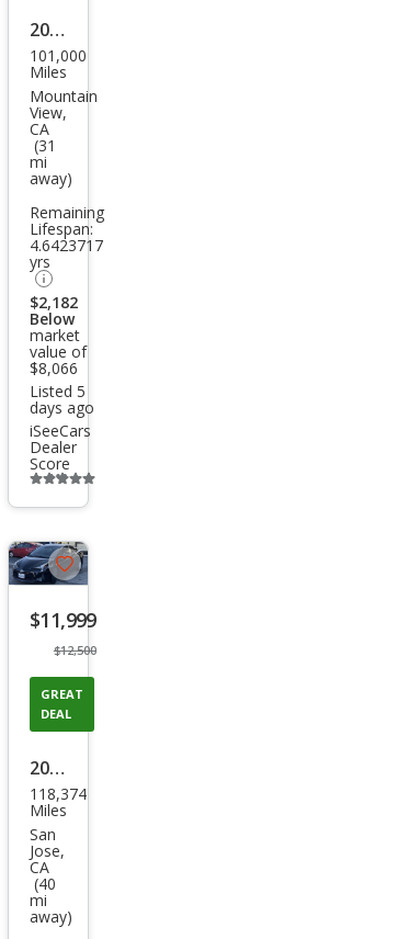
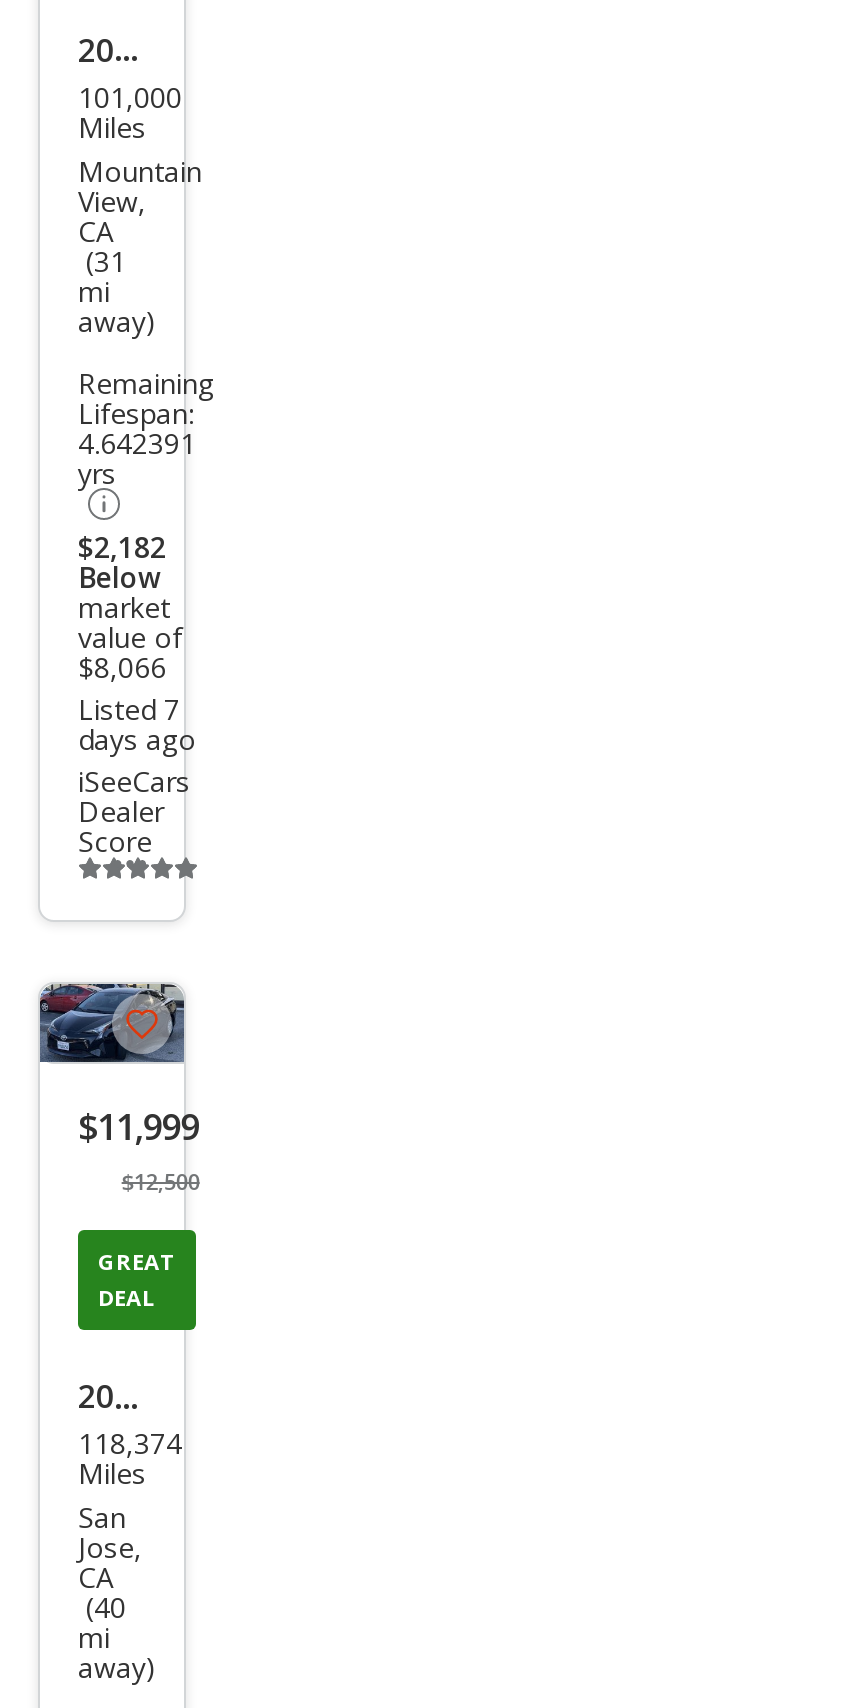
[30,234,103,255] 4.6423717 -> [78,423,196,461] 4.642391
[30,380,86,401] Listed 5 -> [78,690,180,728] Listed 7

